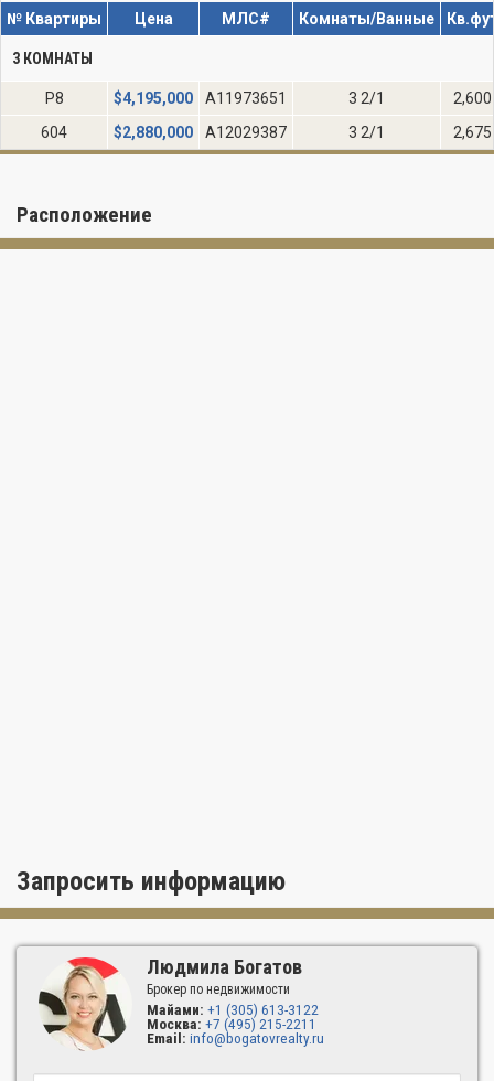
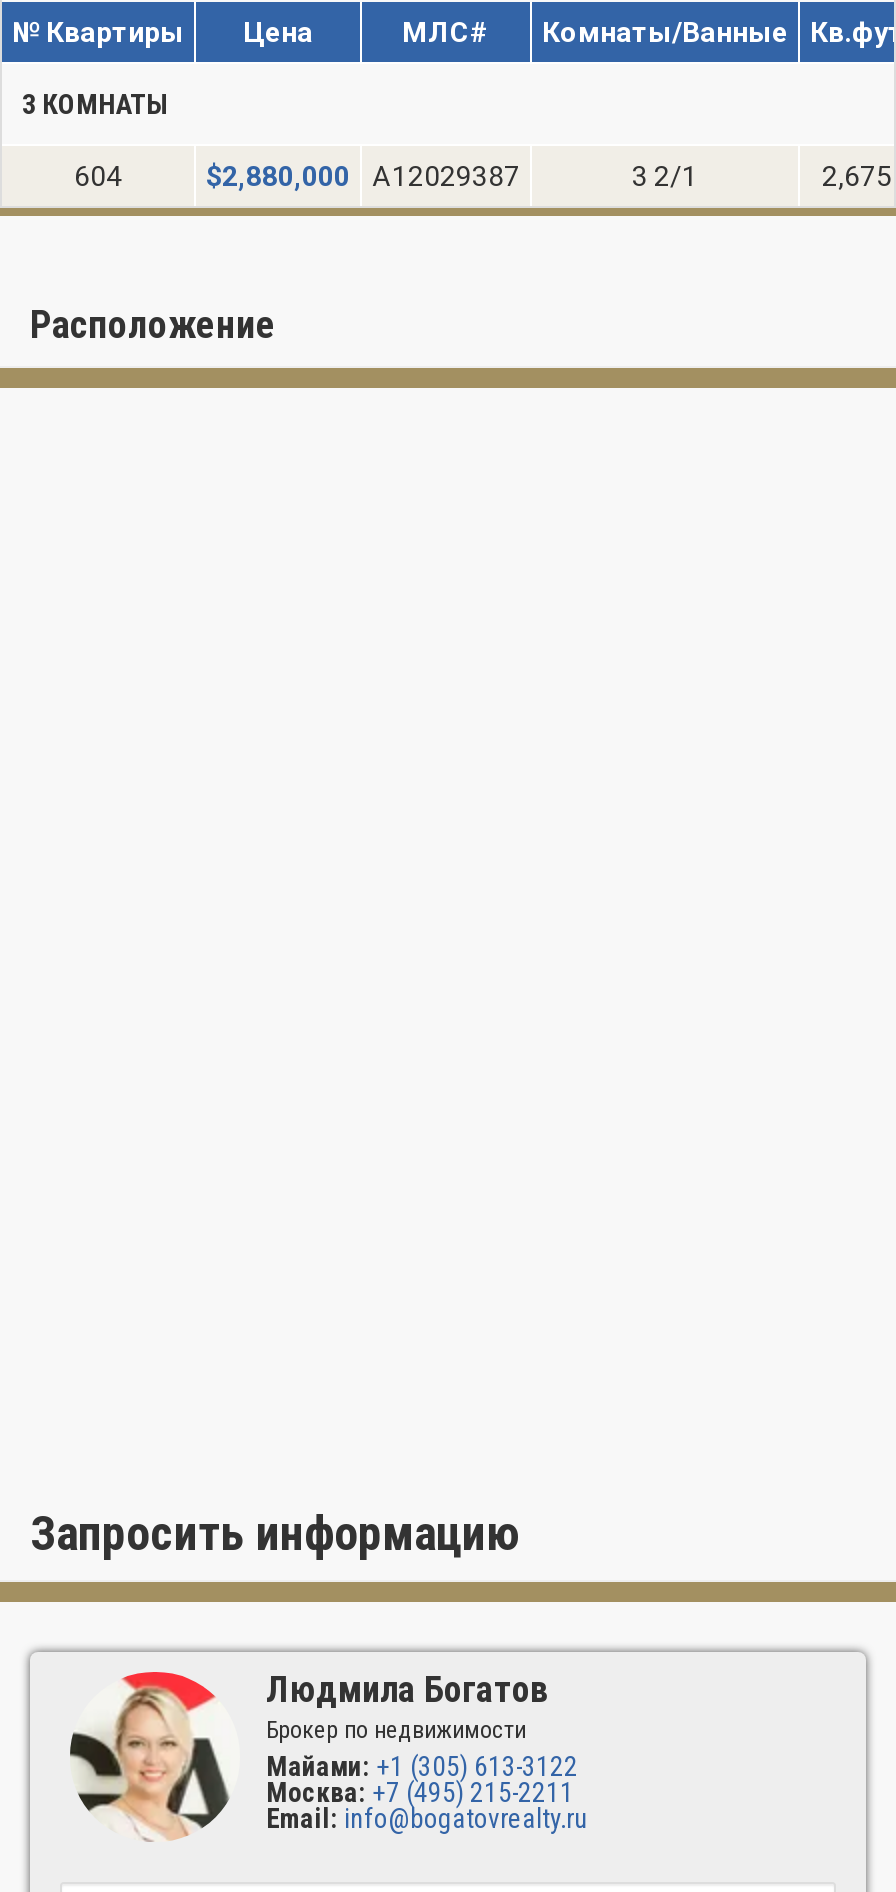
[45,89,492,107] P8 | $4,195,000 | A11973651 | 3 2/1 | 2,600 -> none

